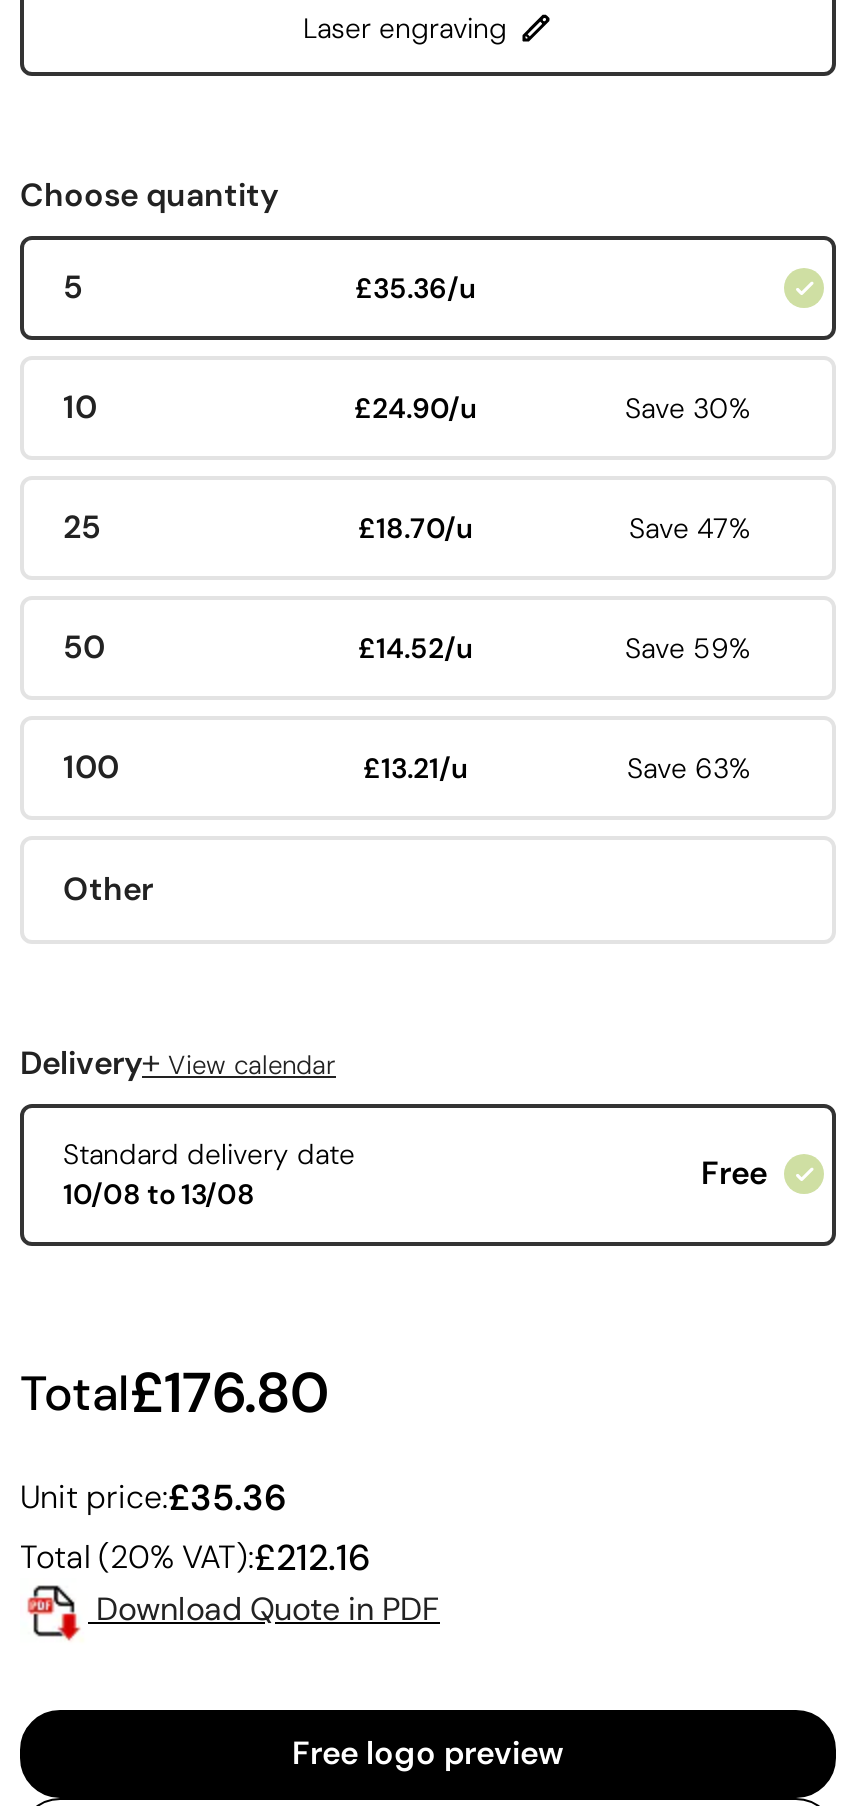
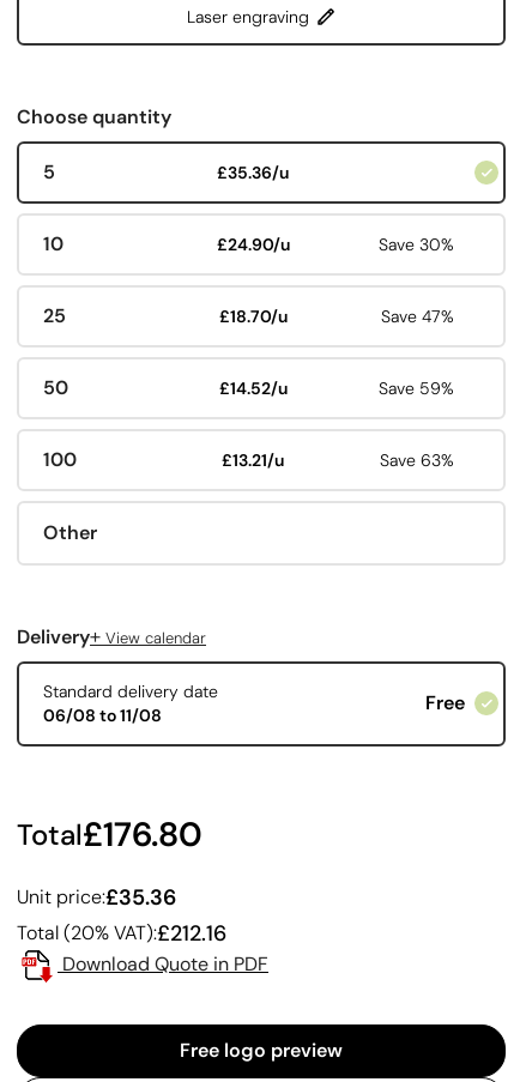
[63,1176,255,1212] 10/08 to 13/08 -> [43,705,161,726] 06/08 to 11/08

